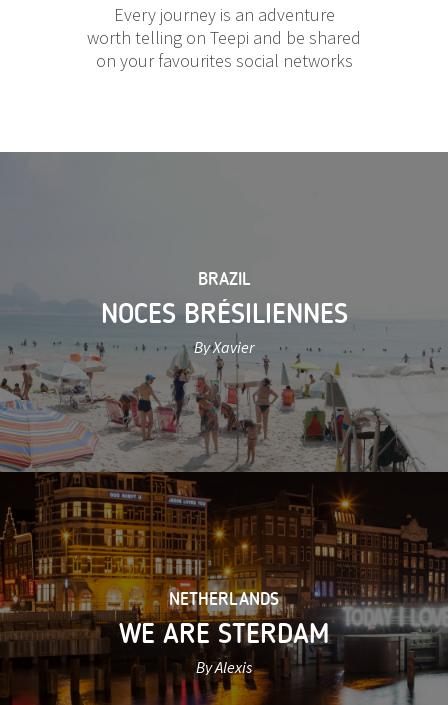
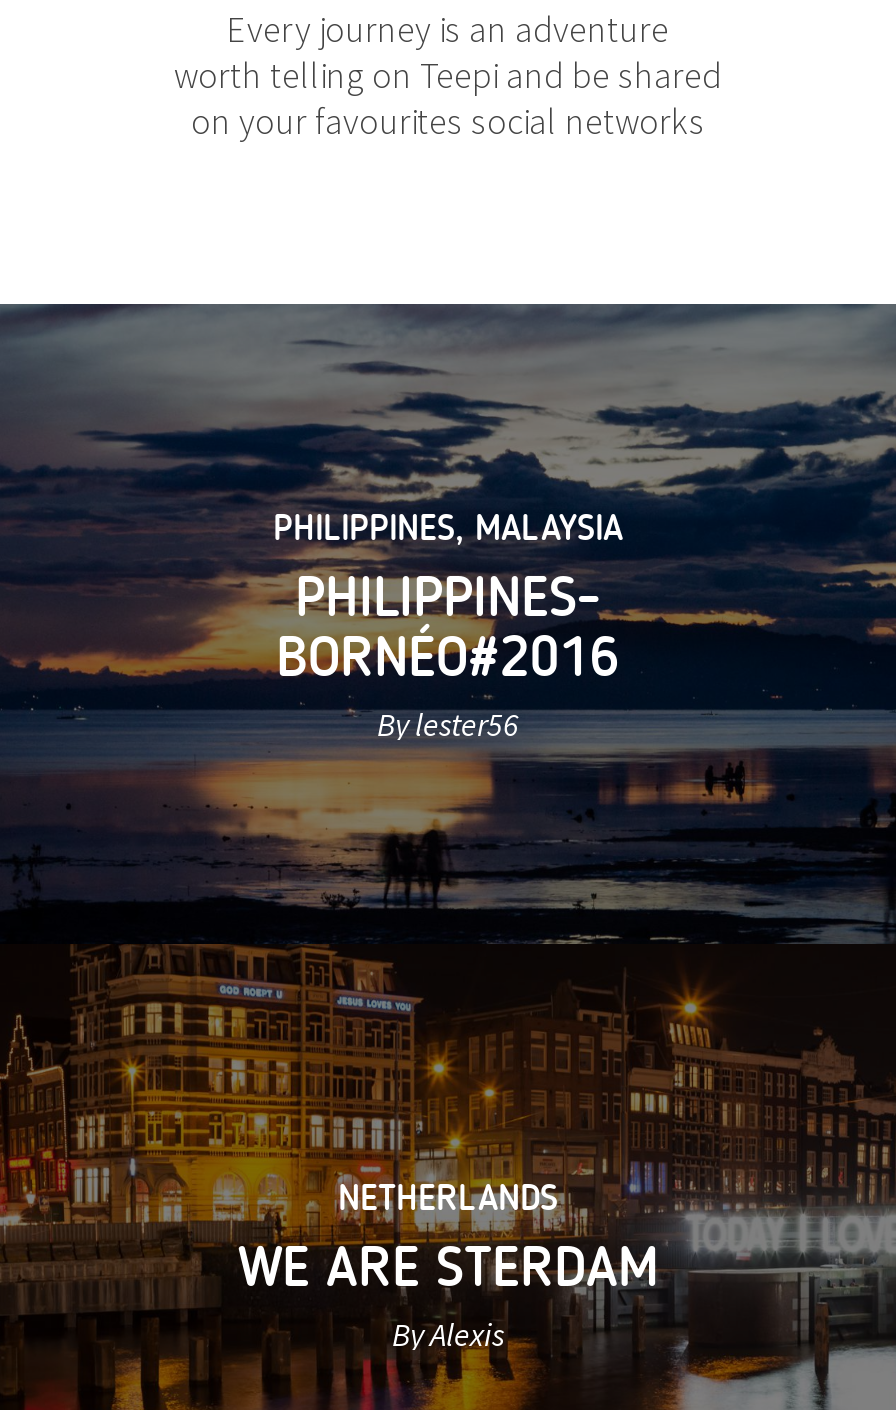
[3,152,445,473] [image] | BRAZIL | NOCES BRÉSILIENNES | By Xavier -> [6,306,890,946] [image] | PHILIPPINES, MALAYSIA | PHILIPPINES- | BORNÉO#2016 | By lester56

